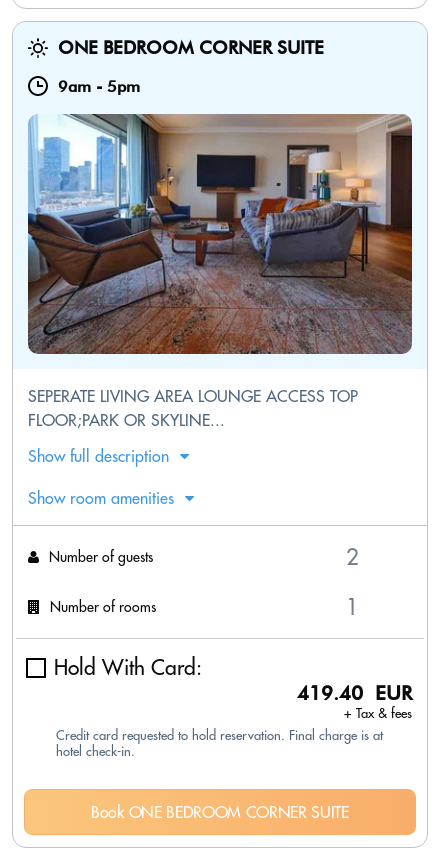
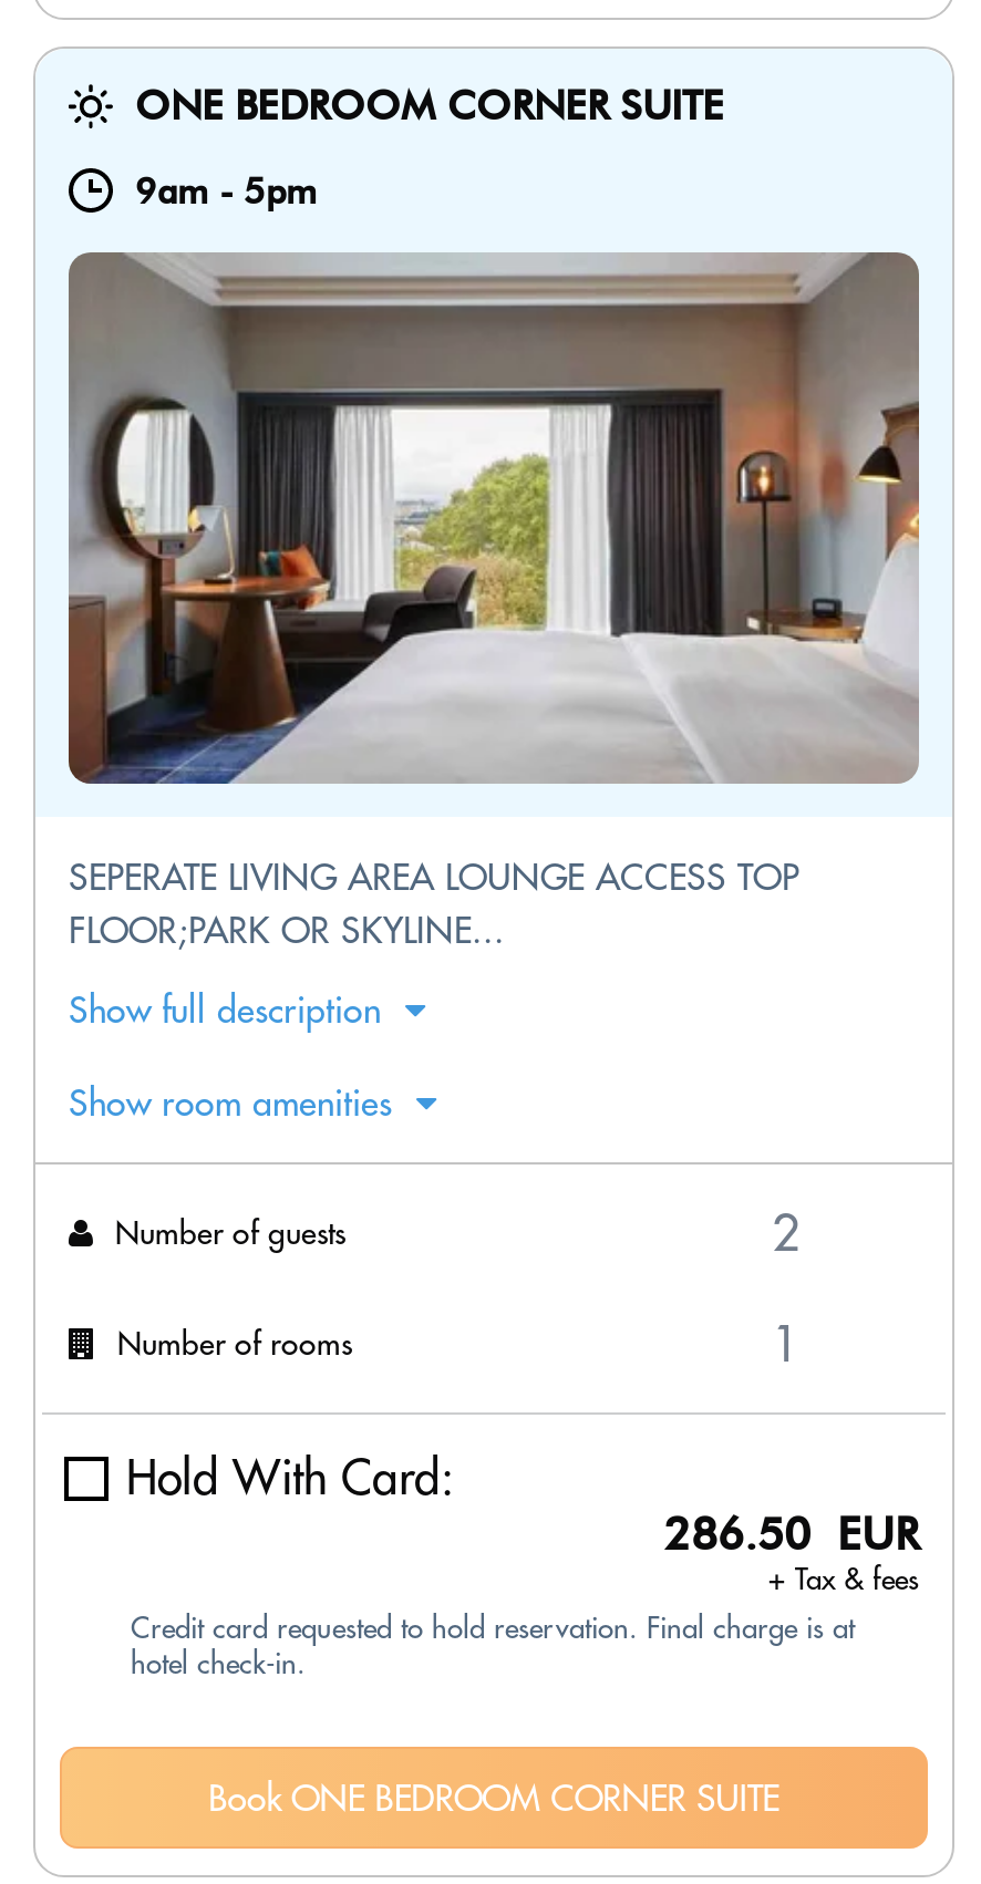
[27,114,413,354] [image] -> [66,250,921,784] [image]
[297,681,412,705] 419.40 EUR -> [664,1508,919,1561] 286.50 EUR

